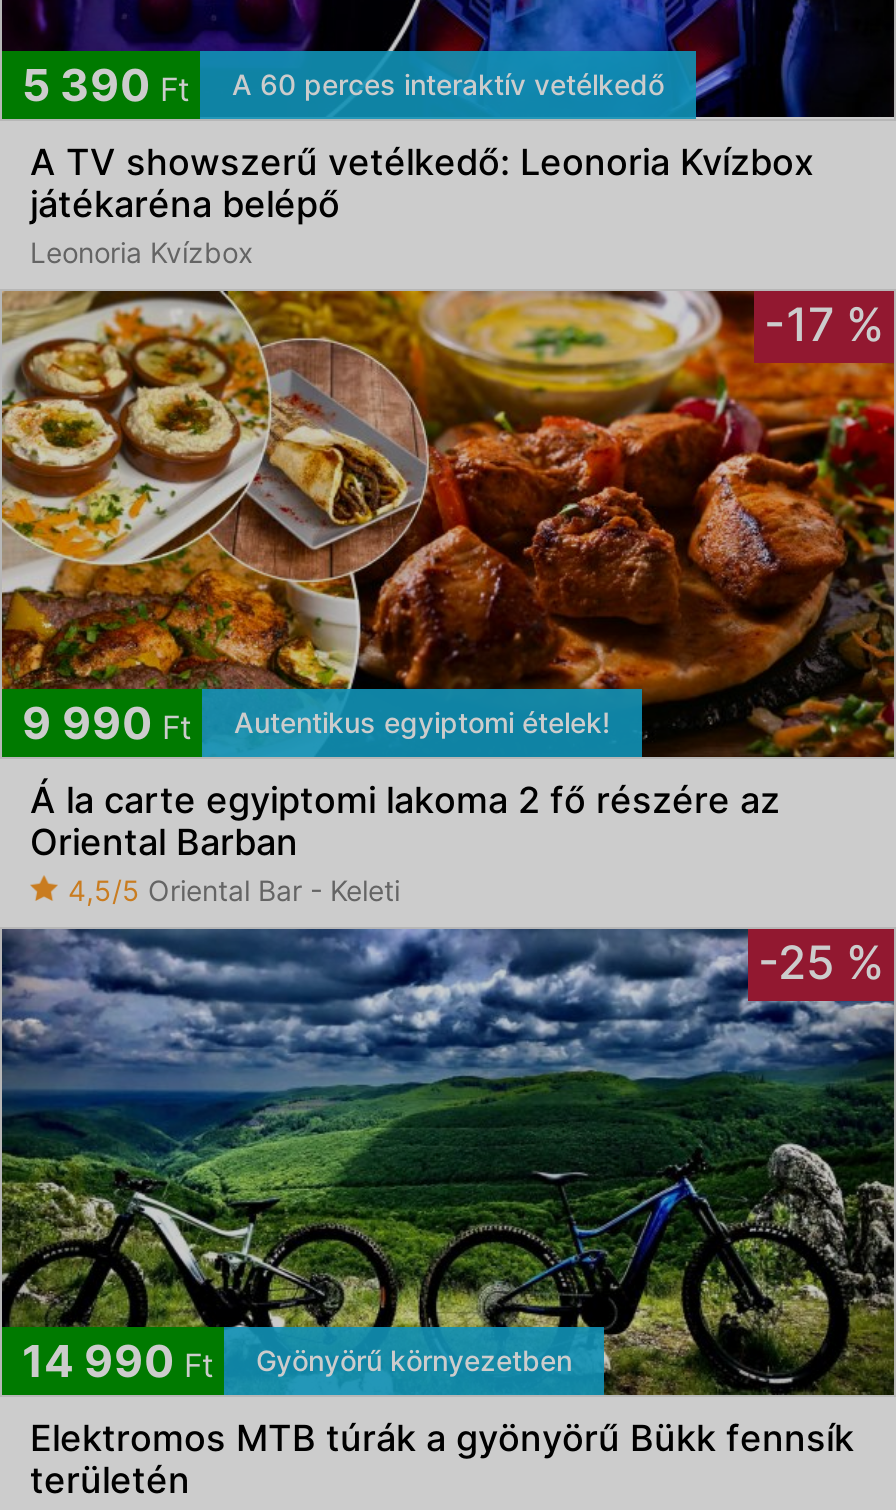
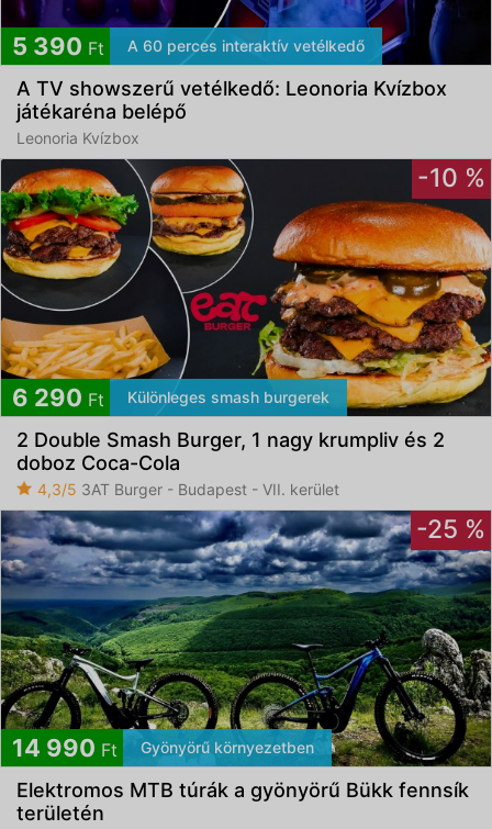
[6,288,890,760] [image] | -17 % -> [3,158,489,417] [image] | -10 %
[22,697,610,749] 9 990 Ft | Autentikus egyiptomi ételek! -> [12,383,329,411] 6 290 Ft | Különleges smash burgerek
[30,779,780,907] Á la carte egyiptomi lakoma 2 fő részére az | Oriental Barban | 4,5/5 Oriental Bar - Keleti -> [16,428,445,498] 2 Double Smash Burger, 1 nagy krumpliv és 2 | doboz Coca-Cola | 4,3/5 3AT Burger - Budapest - VII. kerület

